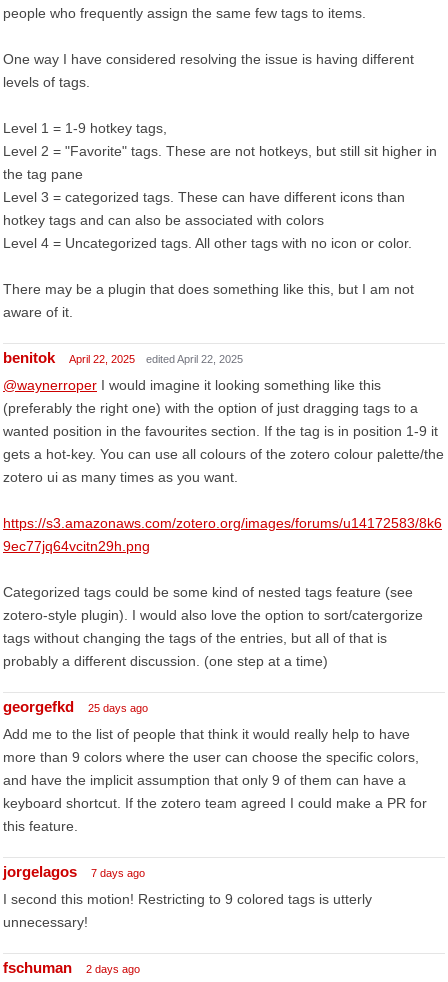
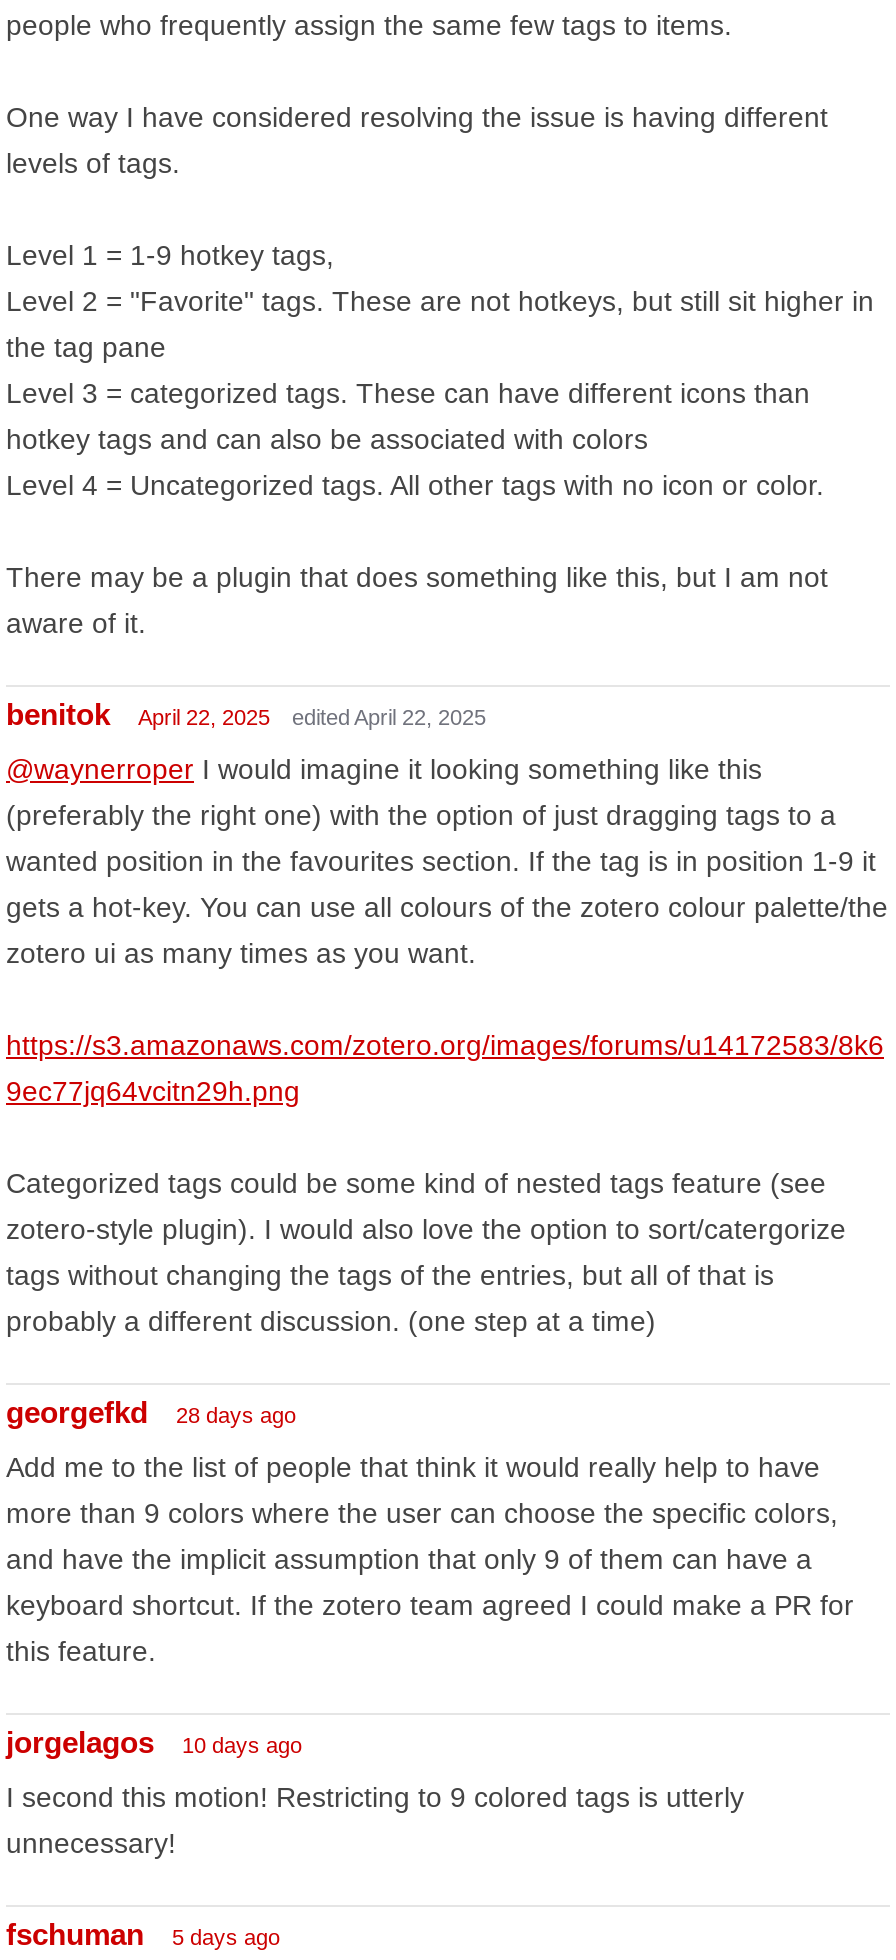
[3,698,148,715] georgefkd 25 days ago -> [6,1395,296,1429] georgefkd 28 days ago
[3,863,145,880] jorgelagos 7 days ago -> [6,1725,302,1759] jorgelagos 10 days ago
[3,959,140,976] fschuman 2 days ago -> [6,1917,280,1951] fschuman 5 days ago

